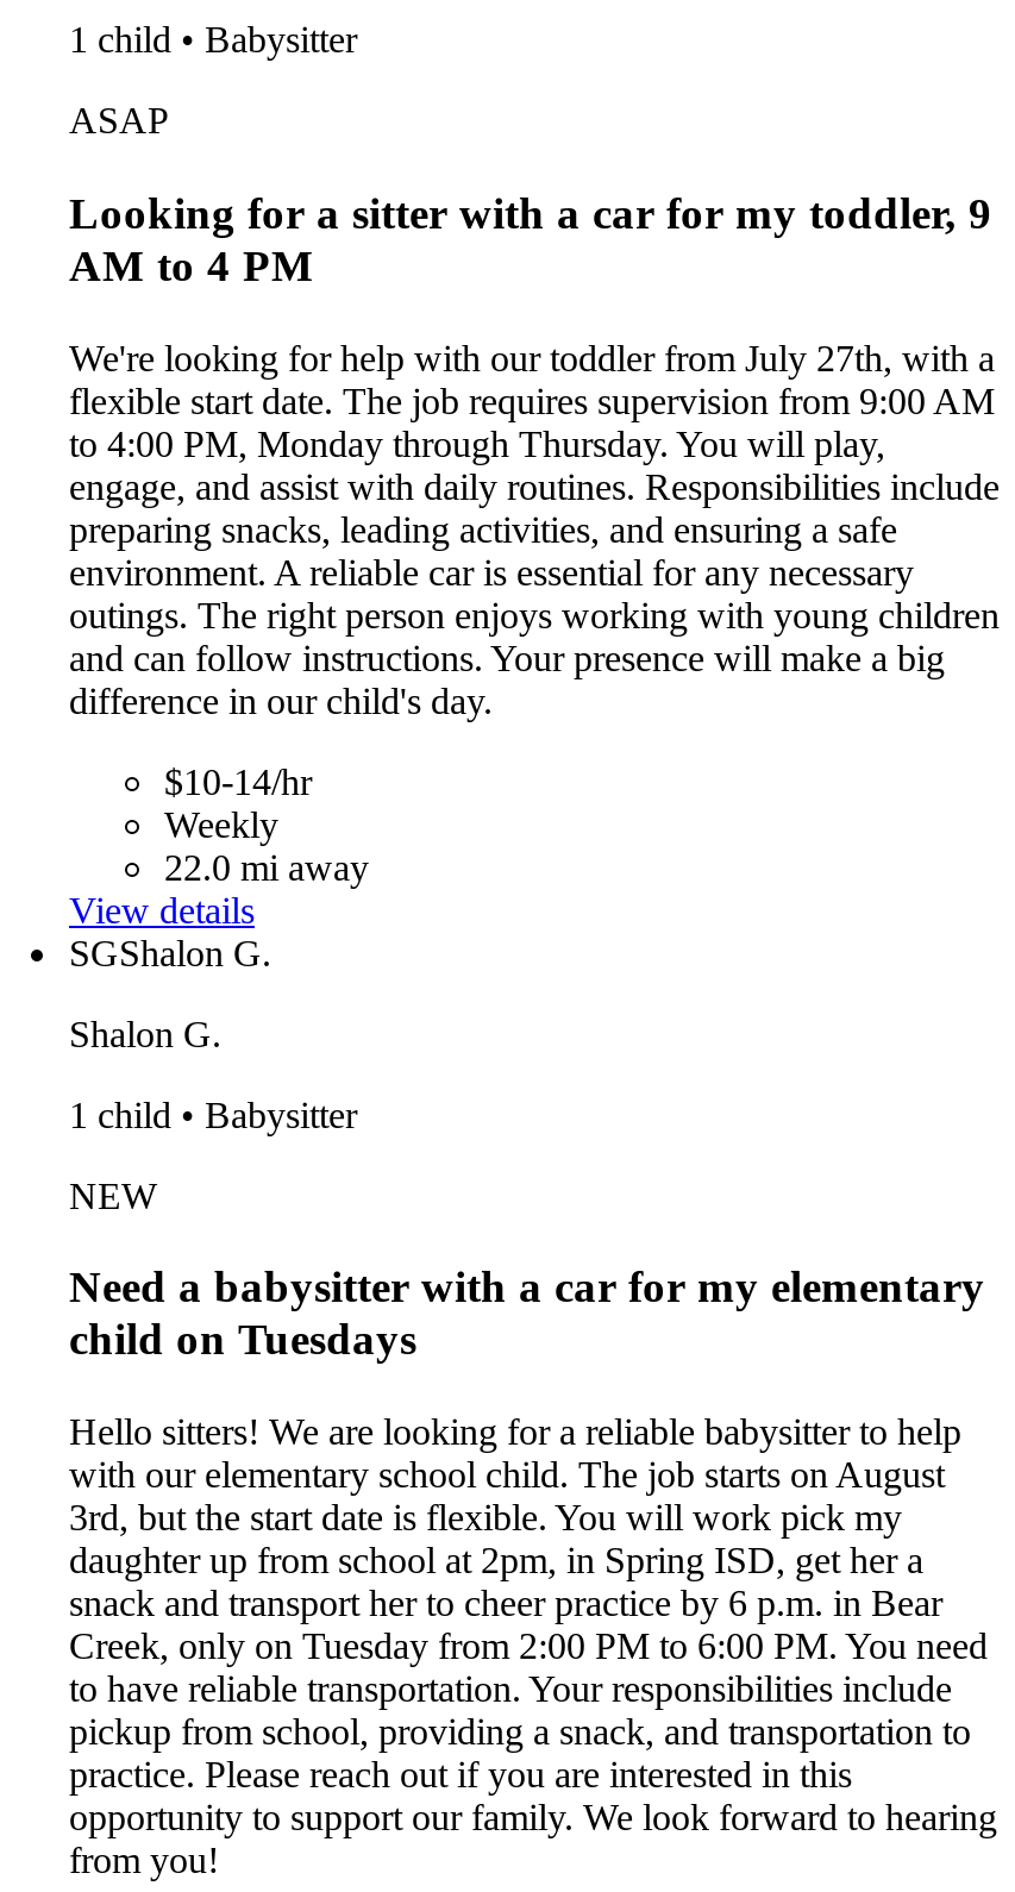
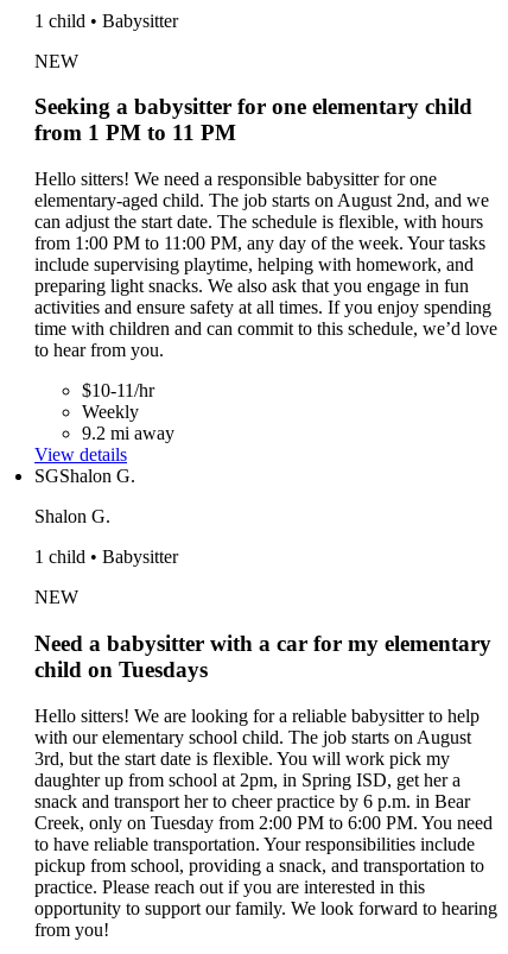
[69,100,169,141] ASAP -> [34,51,78,71] NEW
[69,188,992,290] Looking for a sitter with a car for my toddler, 9 | AM to 4 PM -> [34,94,472,145] Seeking a babysitter for one elementary child | from 1 PM to 11 PM
[69,337,1000,720] We're looking for help with our toddler from July 27th, with a | flexible start date. The job requires supervision from 9:00 AM | to 4:00 PM, Monday through Thursday. You will play, | engage, and assist with daily routines. Responsibilities include | preparing snacks, leading activities, and ensuring a safe | environment. A reliable car is essential for any necessary | outings. The right person enjoys working with young children | and can follow instructions. Your presence will make a big | difference in our child's day. -> [34,169,497,360] Hello sitters! We need a responsible babysitter for one | elementary-aged child. The job starts on August 2nd, and we | can adjust the start date. The schedule is flexible, with hours | from 1:00 PM to 11:00 PM, any day of the week. Your tasks | include supervising playtime, helping with homework, and | preparing light snacks. We also ask that you engage in fun | activities and ensure safety at all times. If you enjoy spending | time with children and can commit to this schedule, we’d love | to hear from you.
[164,761,312,801] $10-14/hr -> [82,380,154,400] $10-11/hr
[164,846,369,887] 22.0 mi away -> [82,423,174,443] 9.2 mi away

